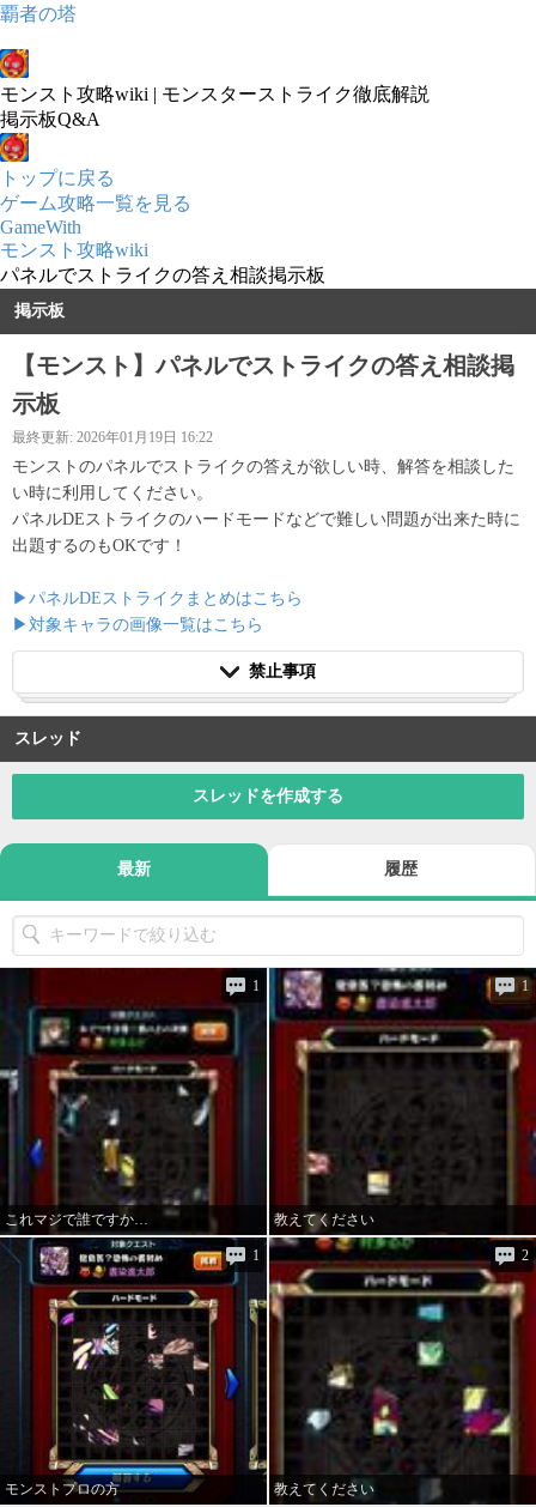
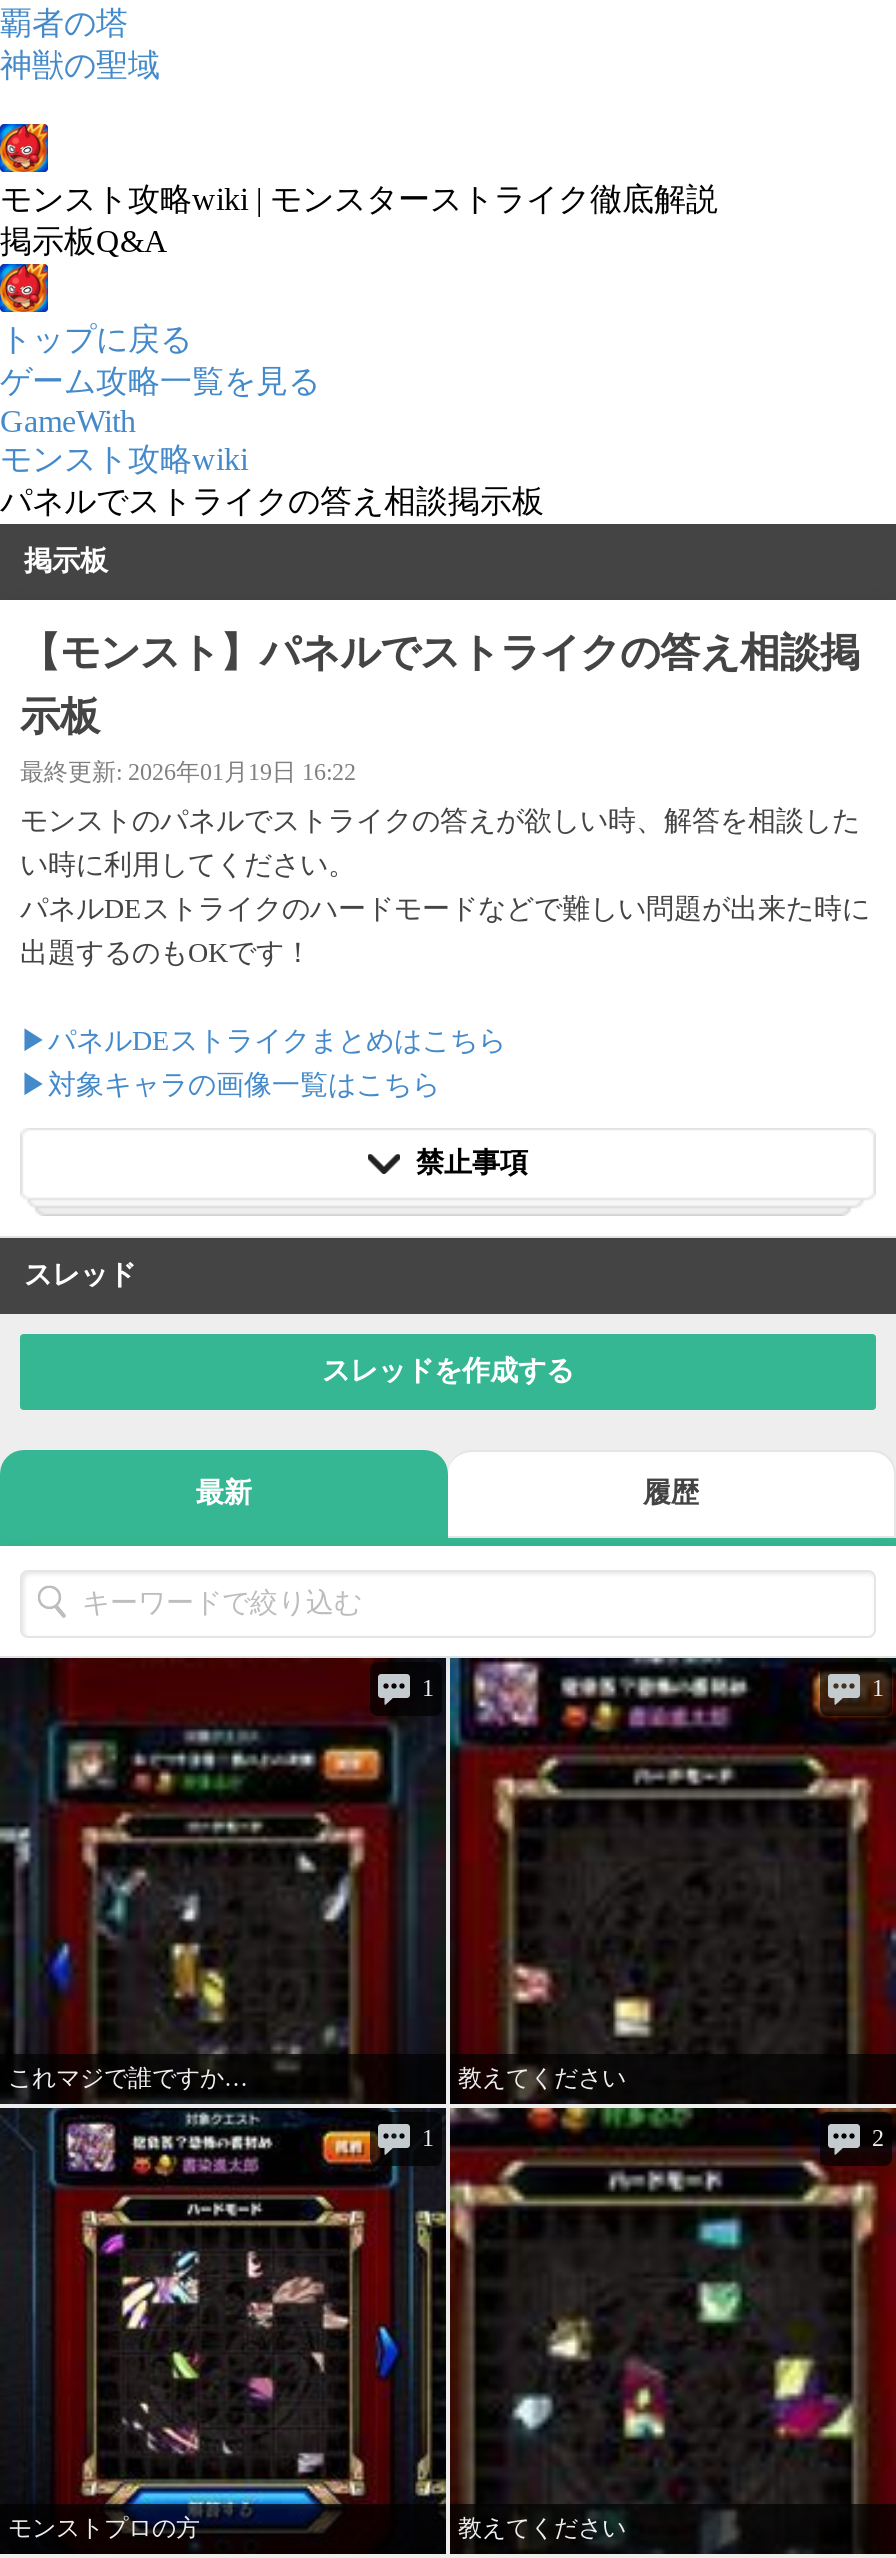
none -> [0,48,160,82] 神獣の聖域

